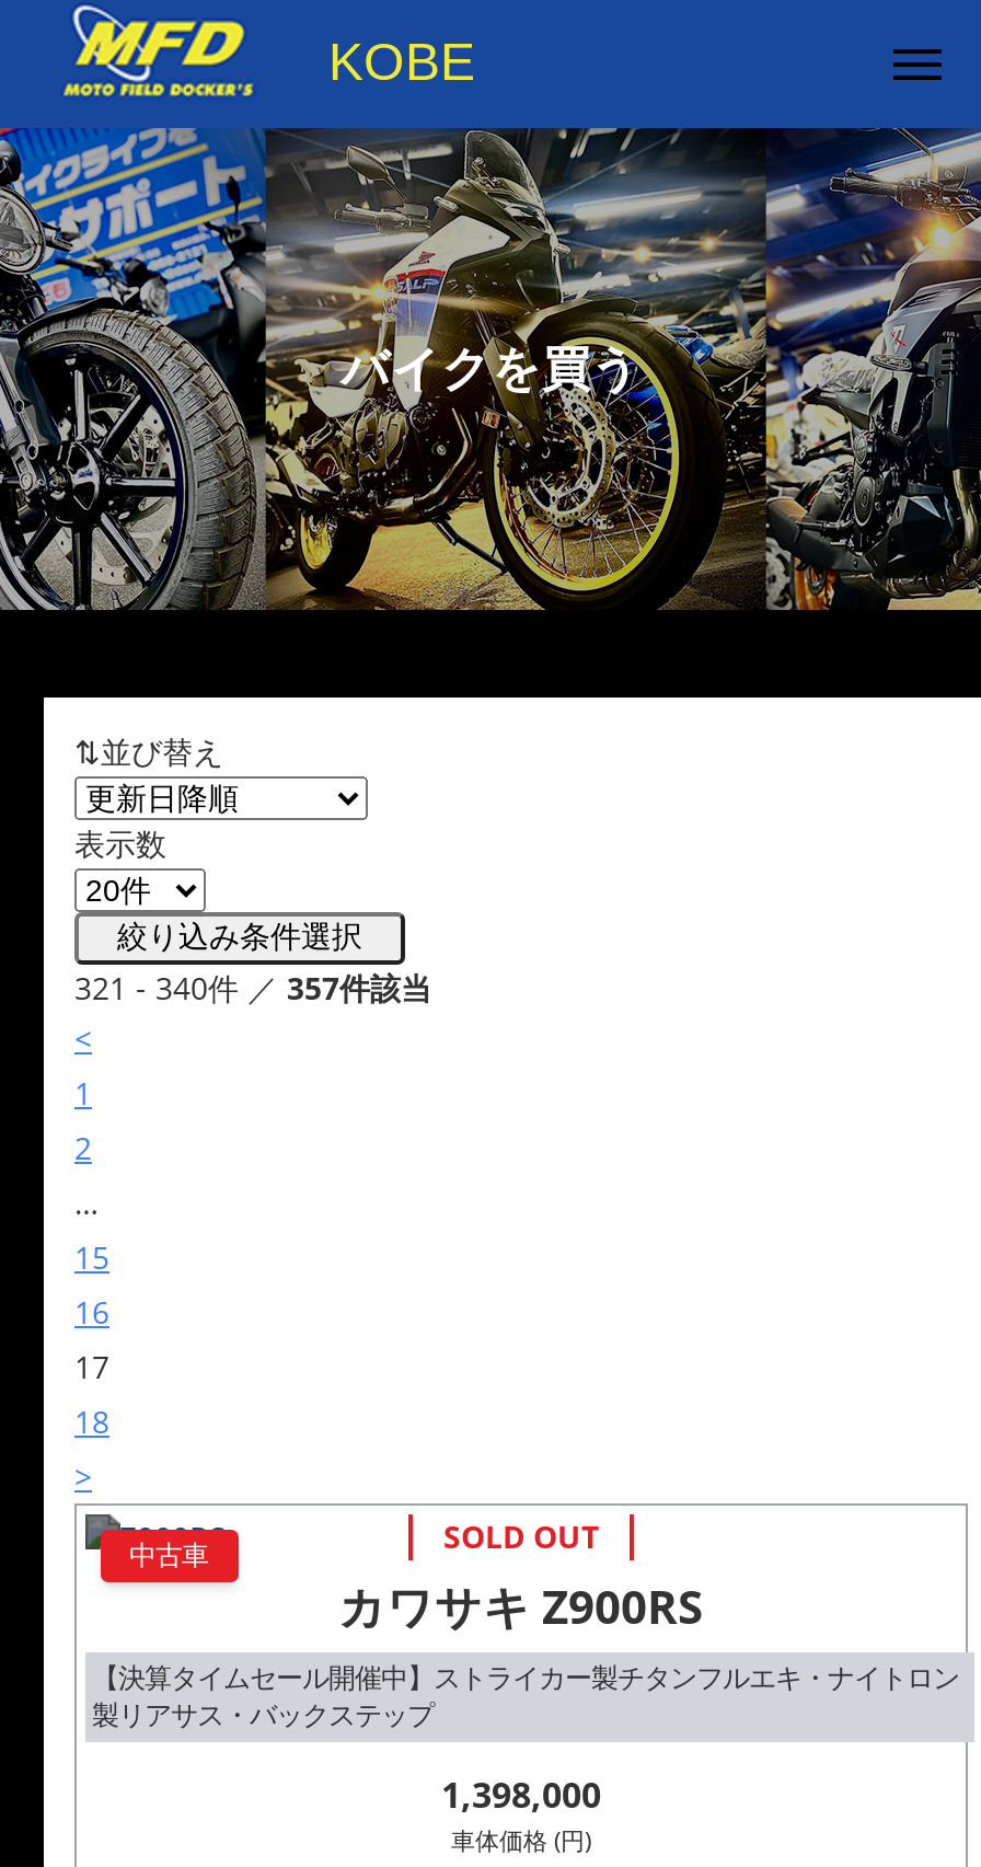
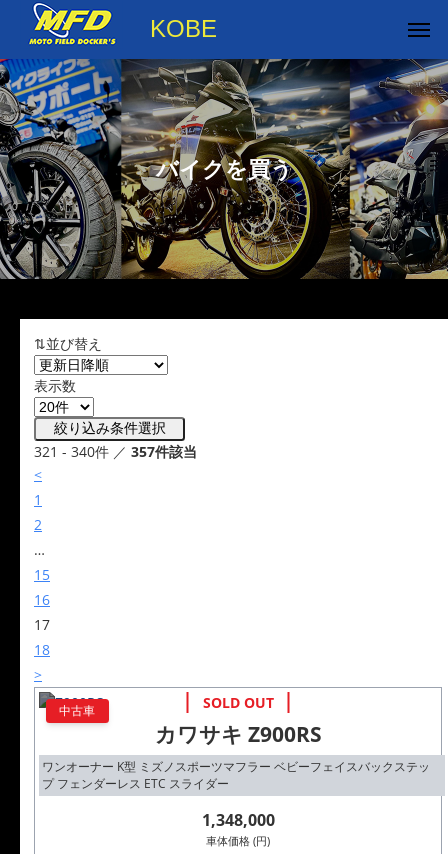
[92,1659,959,1733] 【決算タイムセール開催中】ストライカー製チタンフルエキ・ナイトロン | 製リアサス・バックステップ -> [42,758,430,792] ワンオーナー K型 ミズノスポーツマフラー ベビーフェイスバックステッ | プ フェンダーレス ETC スライダー
[441,1770,601,1818] 1,398,000 -> [201,809,274,831] 1,348,000

